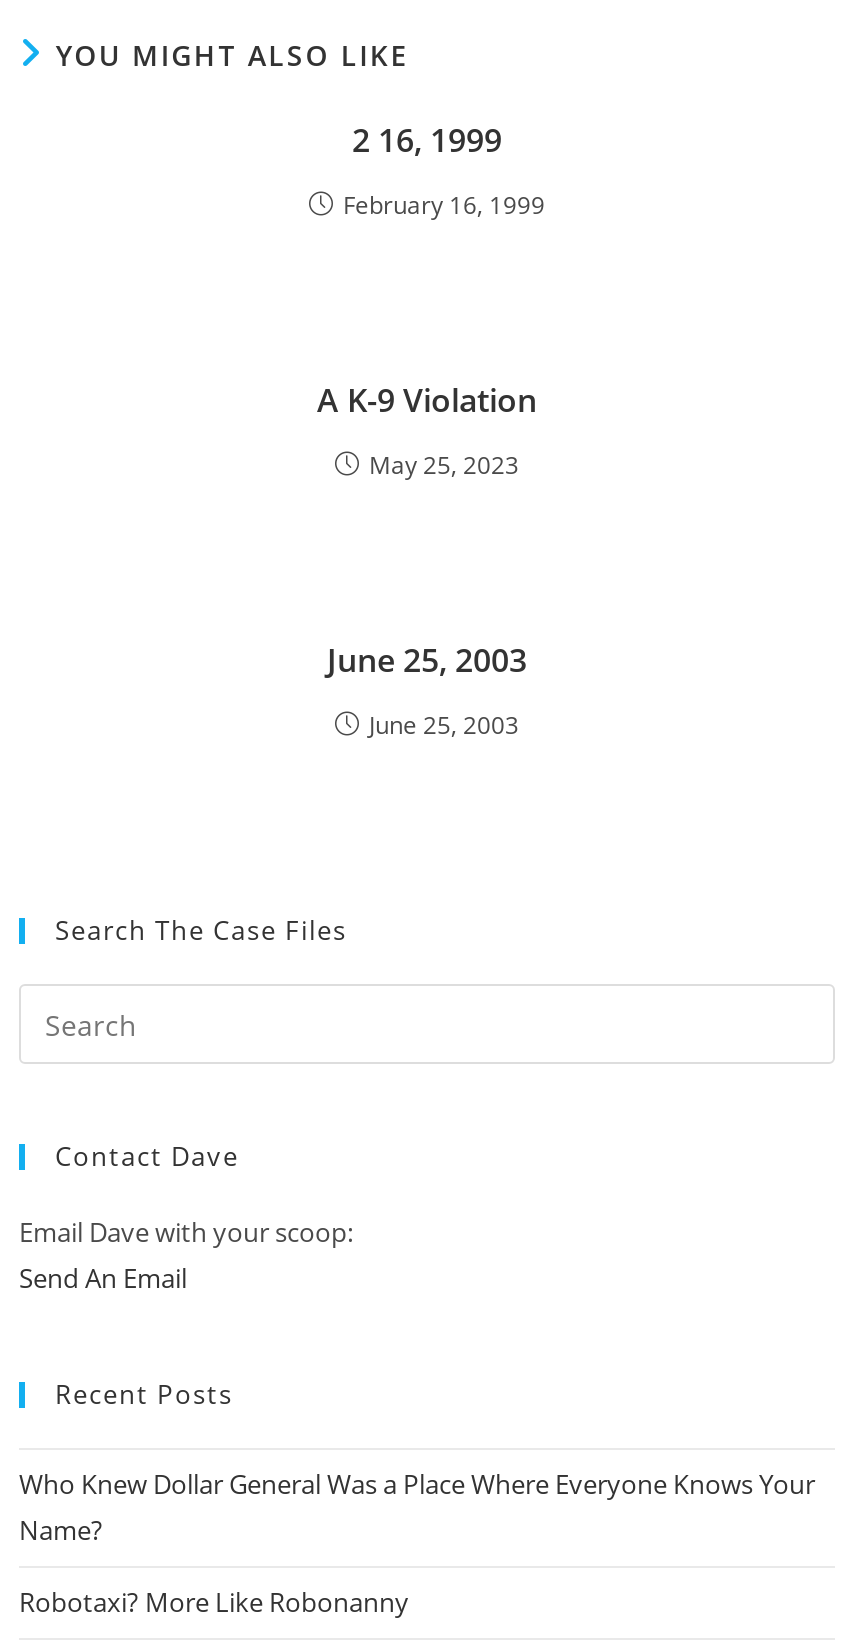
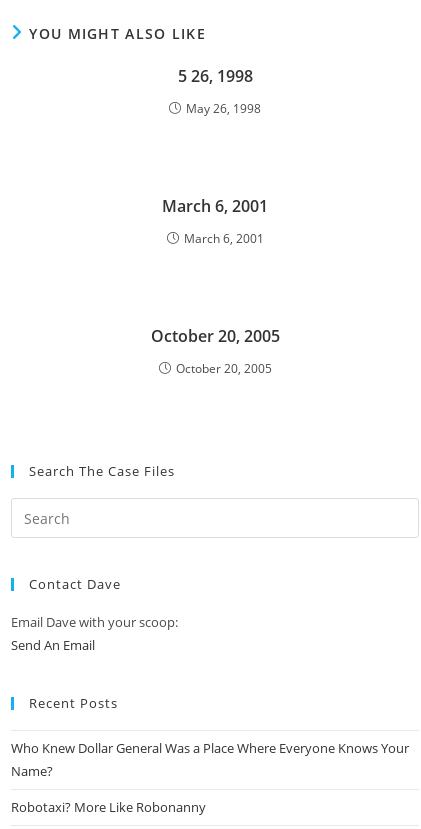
[352,119,502,163] 2 16, 1999 -> [177,65,252,87] 5 26, 1998
[343,189,545,223] February 16, 1999 -> [186,100,261,117] May 26, 1998
[317,379,537,423] A K-9 Violation -> [162,195,268,217] March 6, 2001
[369,449,519,483] May 25, 2023 -> [183,230,263,247] March 6, 2001
[327,639,527,683] June 25, 2003 -> [150,325,279,347] October 20, 2005
[369,709,519,743] June 25, 2003 -> [175,360,271,377] October 20, 2005

